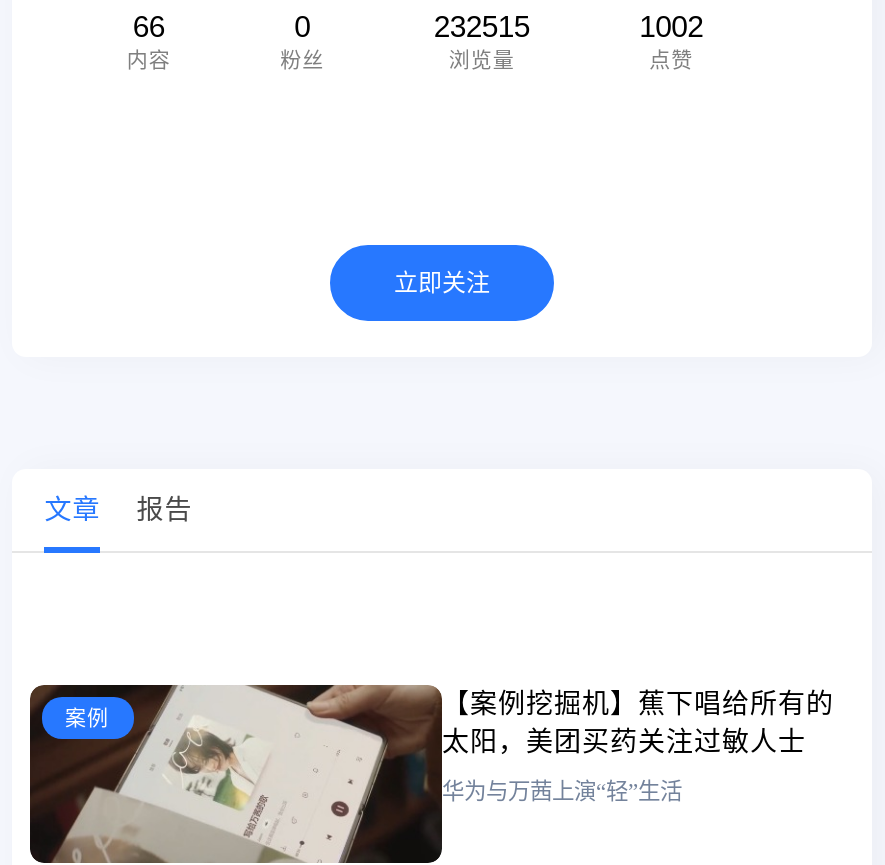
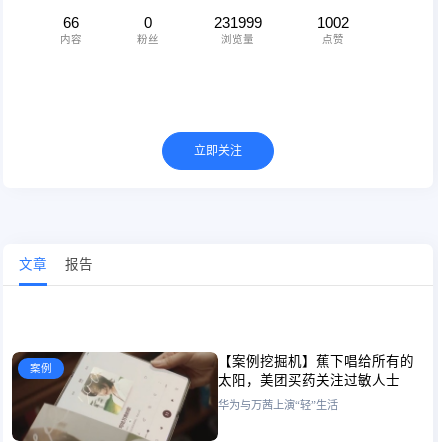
[434,9,530,43] 232515 -> [214,14,262,31] 231999

